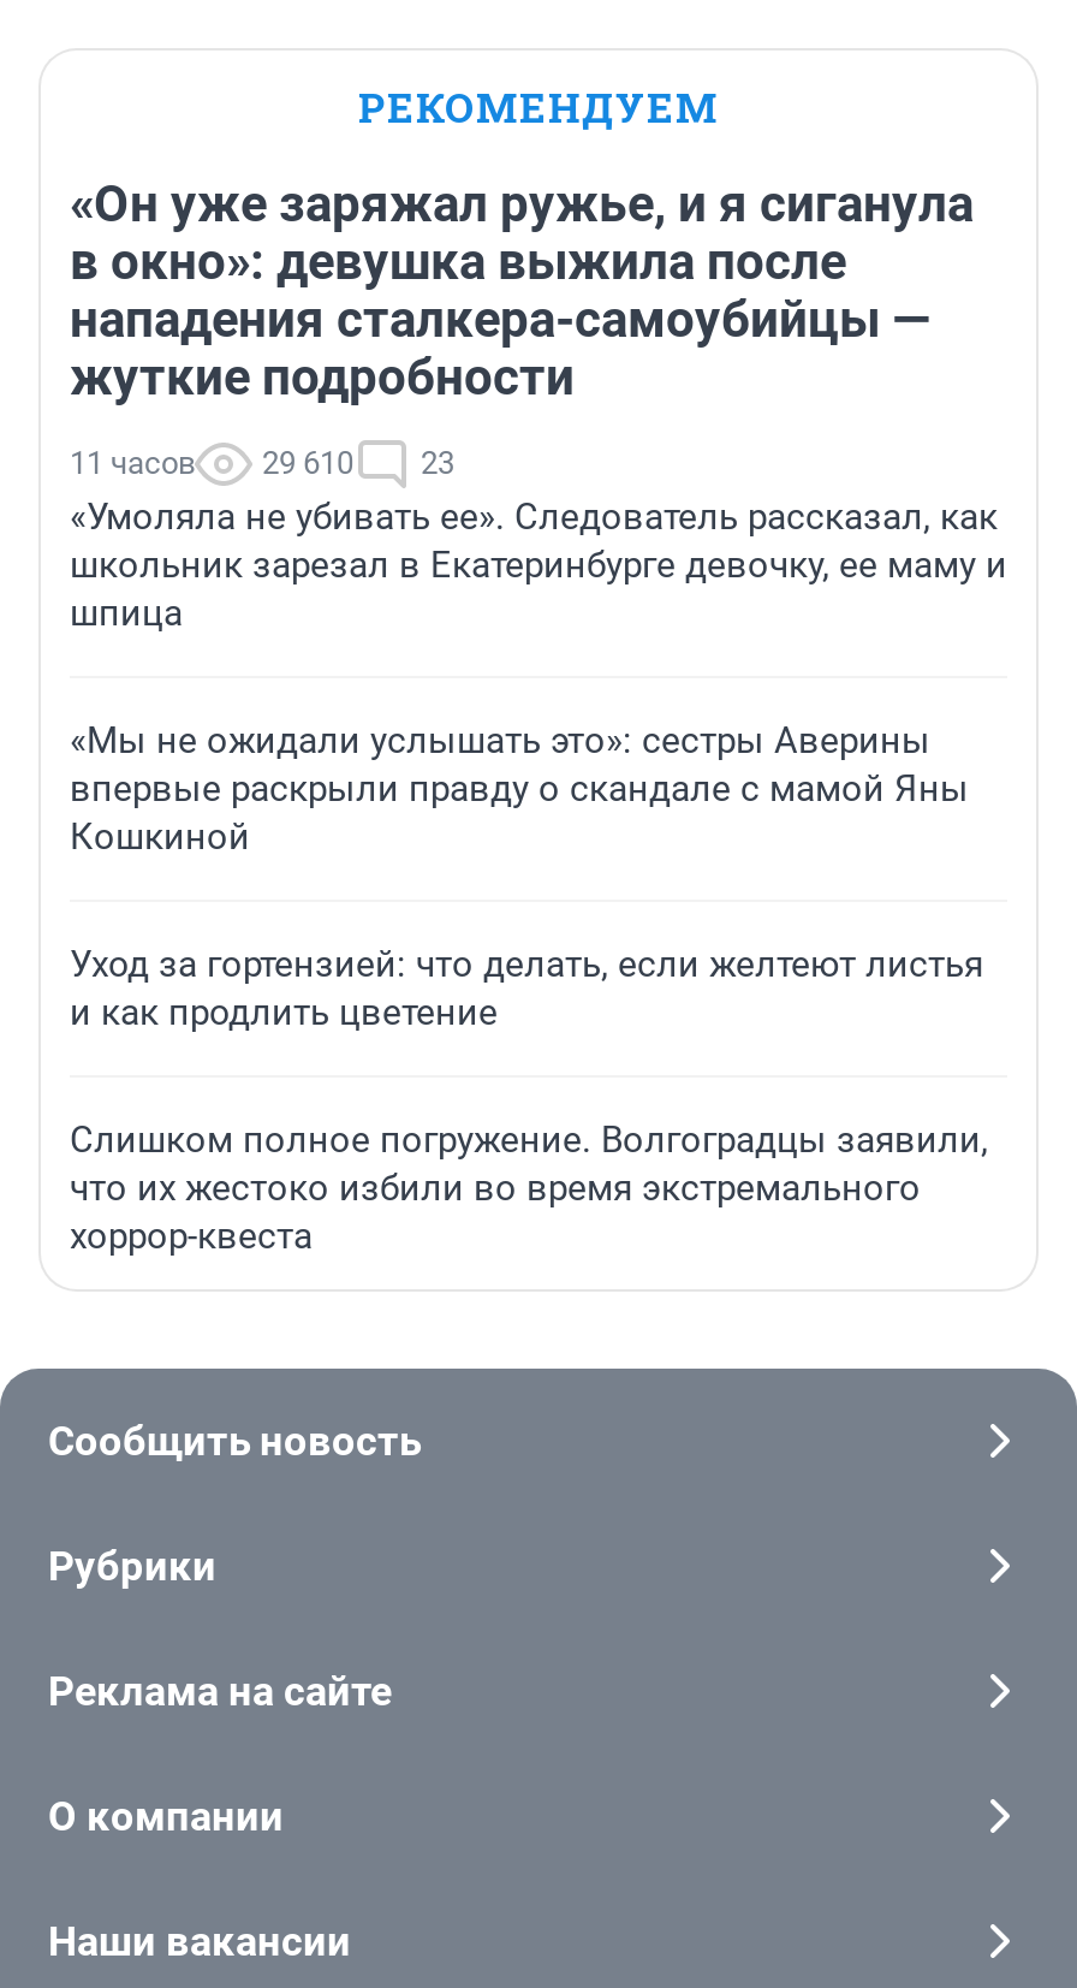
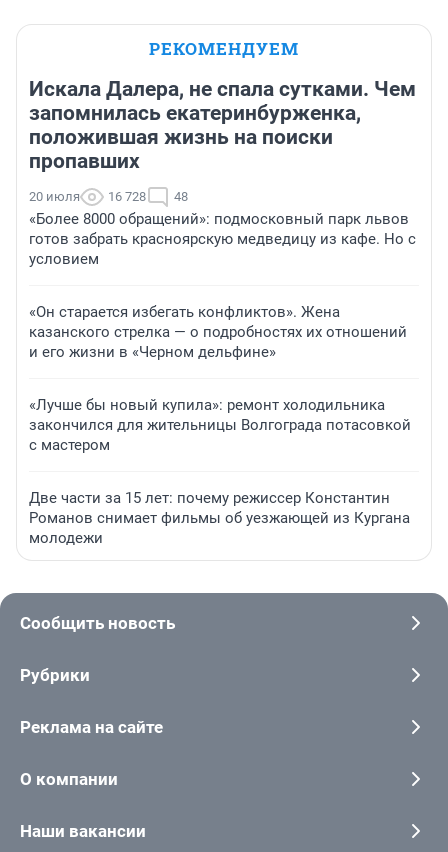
[70,176,974,407] «Он уже заряжал ружье, и я сиганула | в окно»: девушка выжила после | нападения сталкера-самоубийцы — | жуткие подробности -> [29,77,416,173] Искала Далера, не спала сутками. Чем | запомнилась екатеринбурженка, | положившая жизнь на поиски | пропавших
[70,445,1007,635] 11 часов | 29 610 | 23 | «Умоляла не убивать ее». Следователь рассказал, как | школьник зарезал в Екатеринбурге девочку, ее маму и | шпица -> [29,189,416,268] 20 июля | 16 728 | 48 | «Более 8000 обращений»: подмосковный парк львов | готов забрать красноярскую медведицу из кафе. Но с | условием
[70,719,969,859] «Мы не ожидали услышать это»: сестры Аверины | впервые раскрыли правду о скандале с мамой Яны | Кошкиной -> [29,303,407,361] «Он старается избегать конфликтов». Жена | казанского стрелка — о подробностях их отношений | и его жизни в «Черном дельфине»
[70,943,983,1035] Уход за гортензией: что делать, если желтеют листья | и как продлить цветение -> [29,396,411,454] «Лучше бы новый купила»: ремонт холодильника | закончился для жительницы Волгограда потасовкой | с мастером
[70,1119,988,1258] Слишком полное погружение. Волгоградцы заявили, | что их жестоко избили во время экстремального | хоррор-квеста -> [29,489,410,547] Две части за 15 лет: почему режиссер Константин | Романов снимает фильмы об уезжающей из Кургана | молодежи

